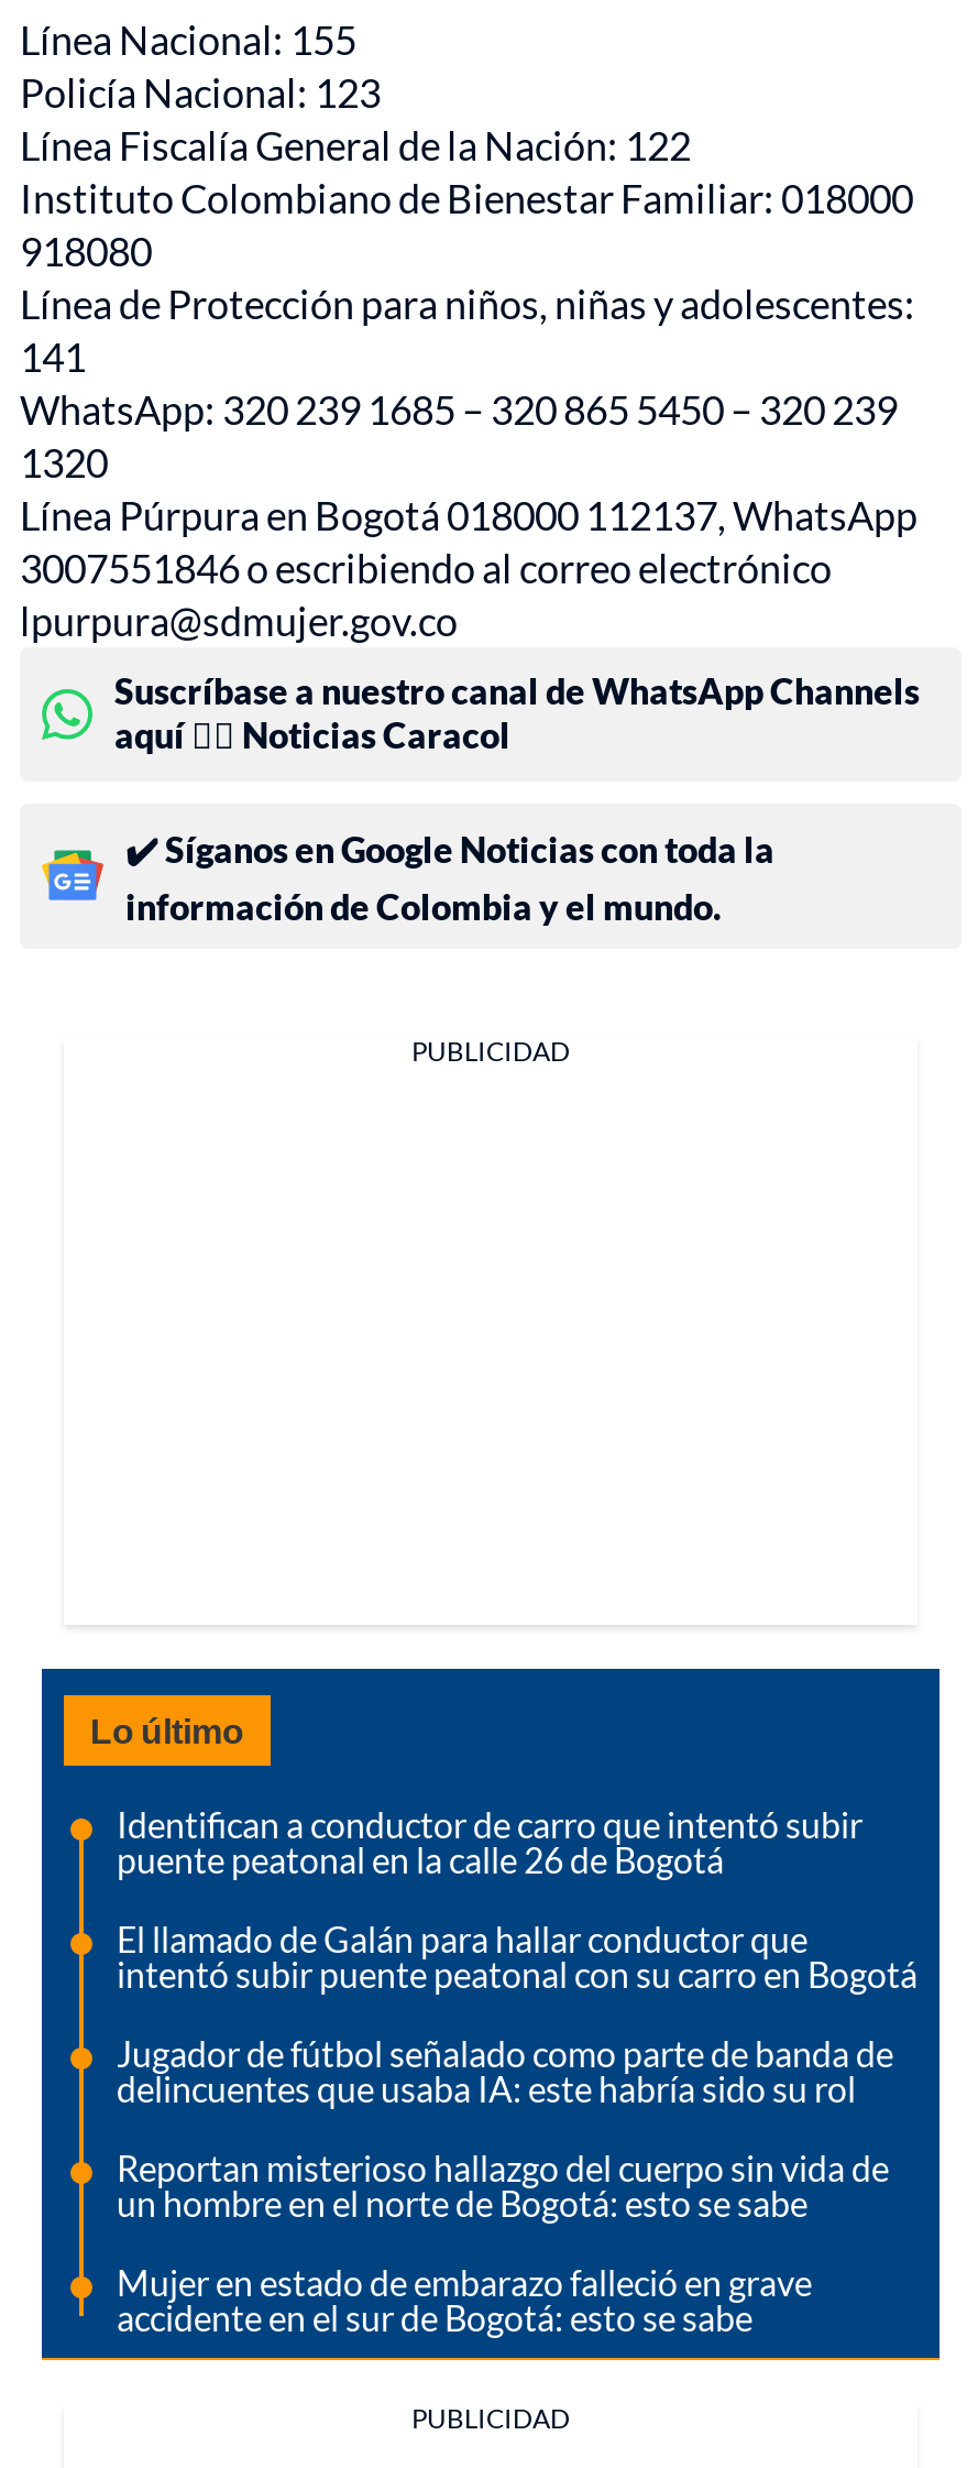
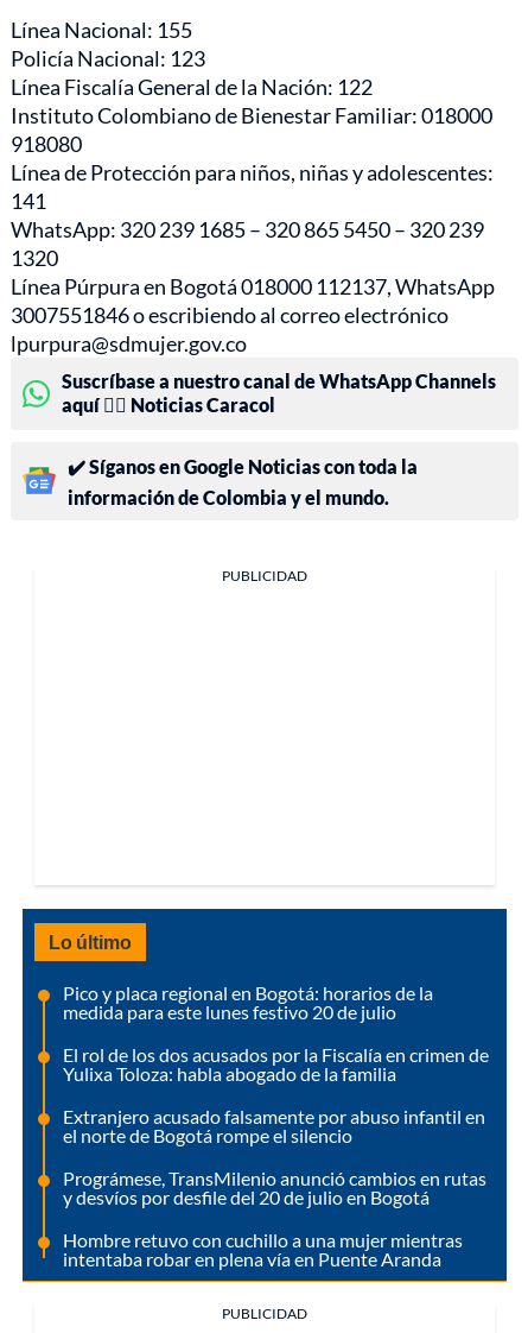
[117,1803,862,1880] Identifican a conductor de carro que intentó subir | puente peatonal en la calle 26 de Bogotá -> [63,981,433,1023] Pico y placa regional en Bogotá: horarios de la | medida para este lunes festivo 20 de julio
[117,1917,917,1994] El llamado de Galán para hallar conductor que | intentó subir puente peatonal con su carro en Bogotá -> [63,1043,489,1085] El rol de los dos acusados por la Fiscalía en crimen de | Yulixa Toloza: habla abogado de la familia
[117,2032,893,2109] Jugador de fútbol señalado como parte de banda de | delincuentes que usaba IA: este habría sido su rol -> [63,1105,485,1146] Extranjero acusado falsamente por abuso infantil en | el norte de Bogotá rompe el silencio
[117,2146,889,2223] Reportan misterioso hallazgo del cuerpo sin vida de | un hombre en el norte de Bogotá: esto se sabe -> [63,1167,486,1208] Prográmese, TransMilenio anunció cambios en rutas | y desvíos por desfile del 20 de julio en Bogotá
[117,2261,812,2338] Mujer en estado de embarazo falleció en grave | accidente en el sur de Bogotá: esto se sabe -> [63,1228,463,1270] Hombre retuvo con cuchillo a una mujer mientras | intentaba robar en plena vía en Puente Aranda

